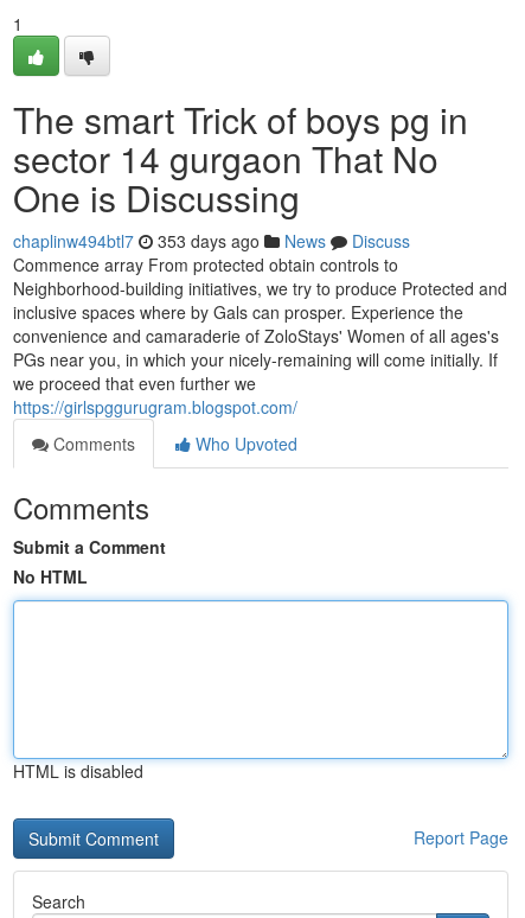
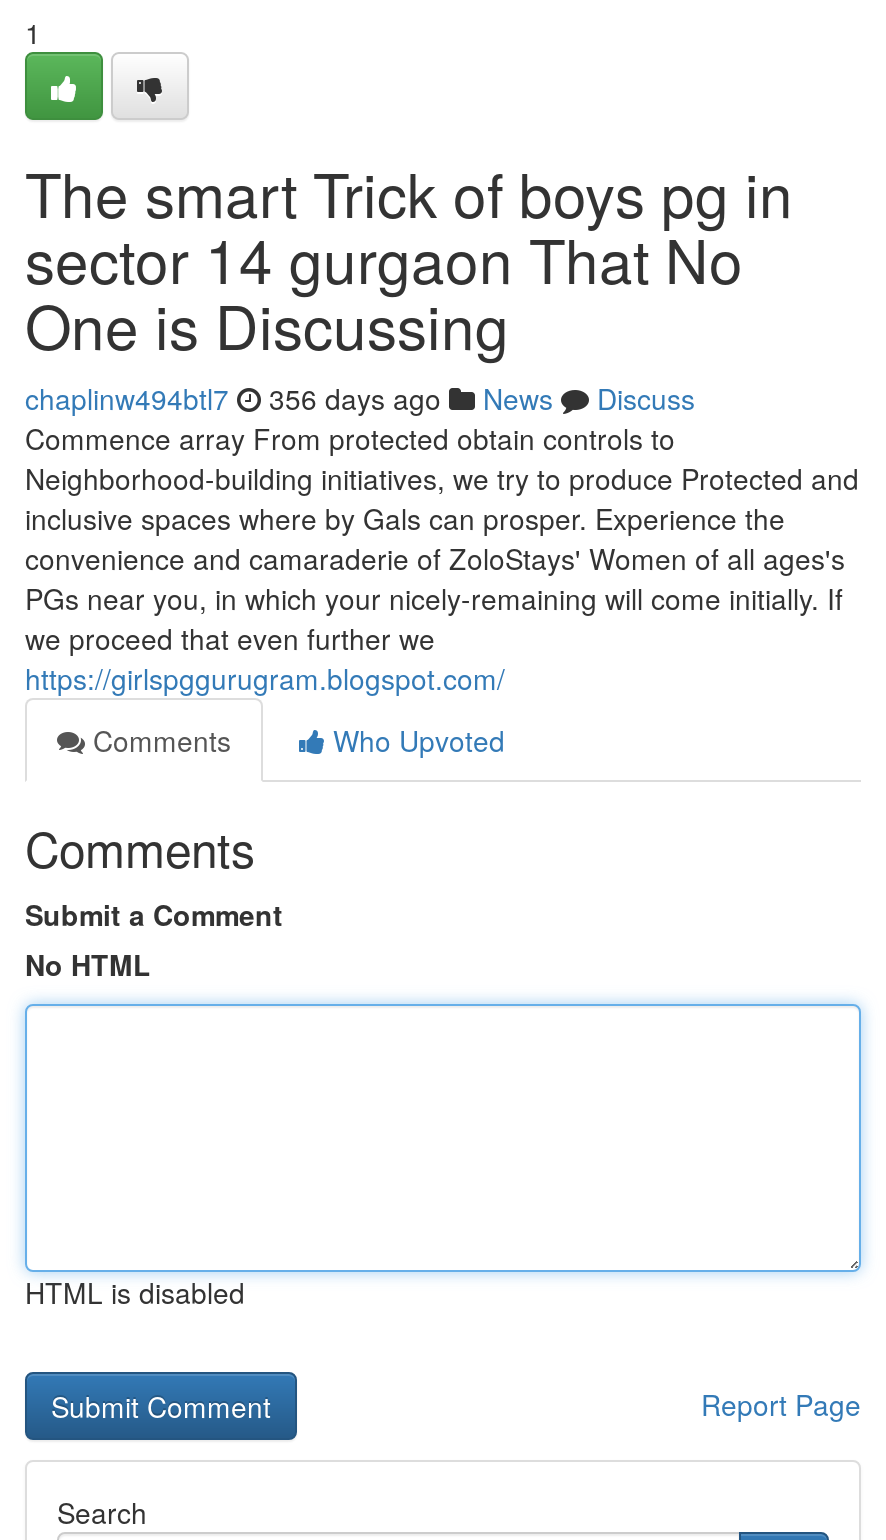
[13,229,410,253] chaplinw494btl7 353 days ago News Discuss -> [25,378,695,418] chaplinw494btl7 356 days ago News Discuss

